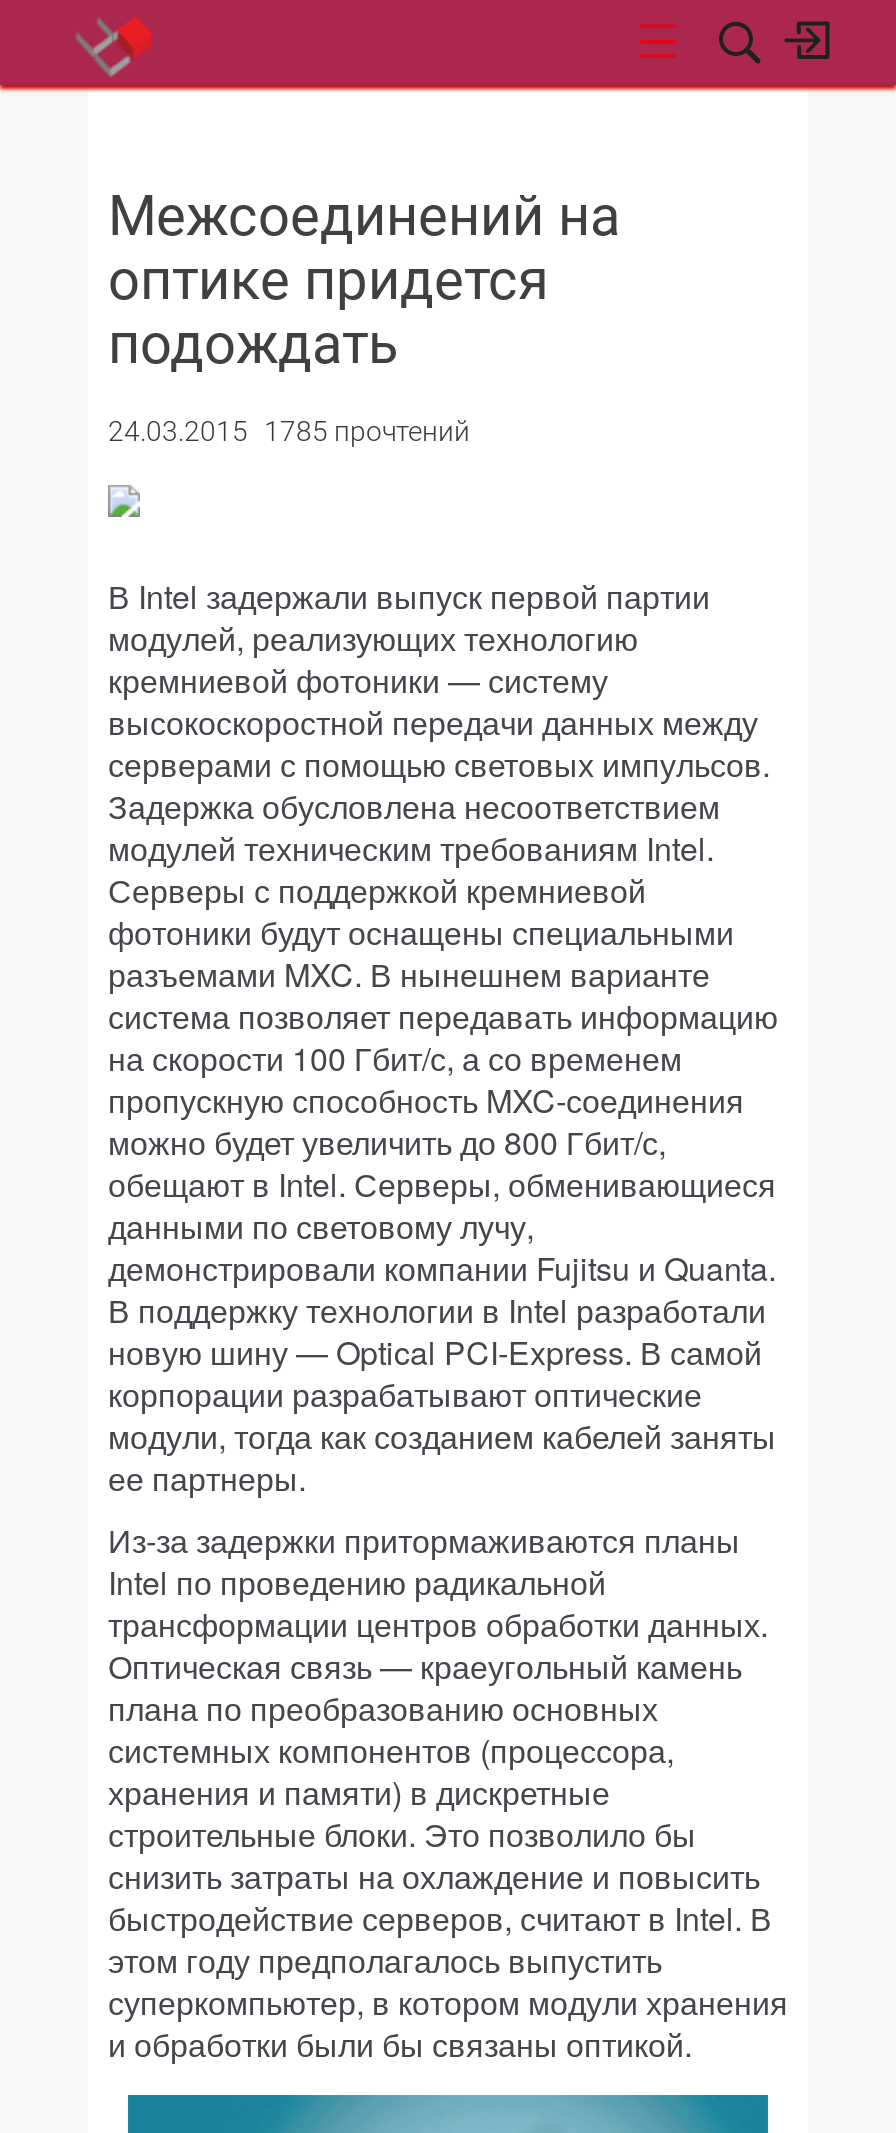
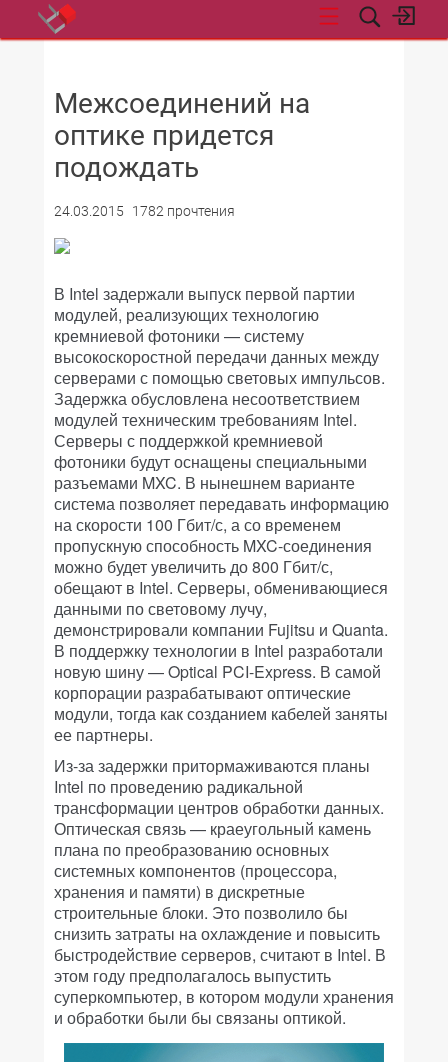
[108,415,470,447] 24.03.2015 1785 прочтений -> [54,203,235,219] 24.03.2015 1782 прочтения

